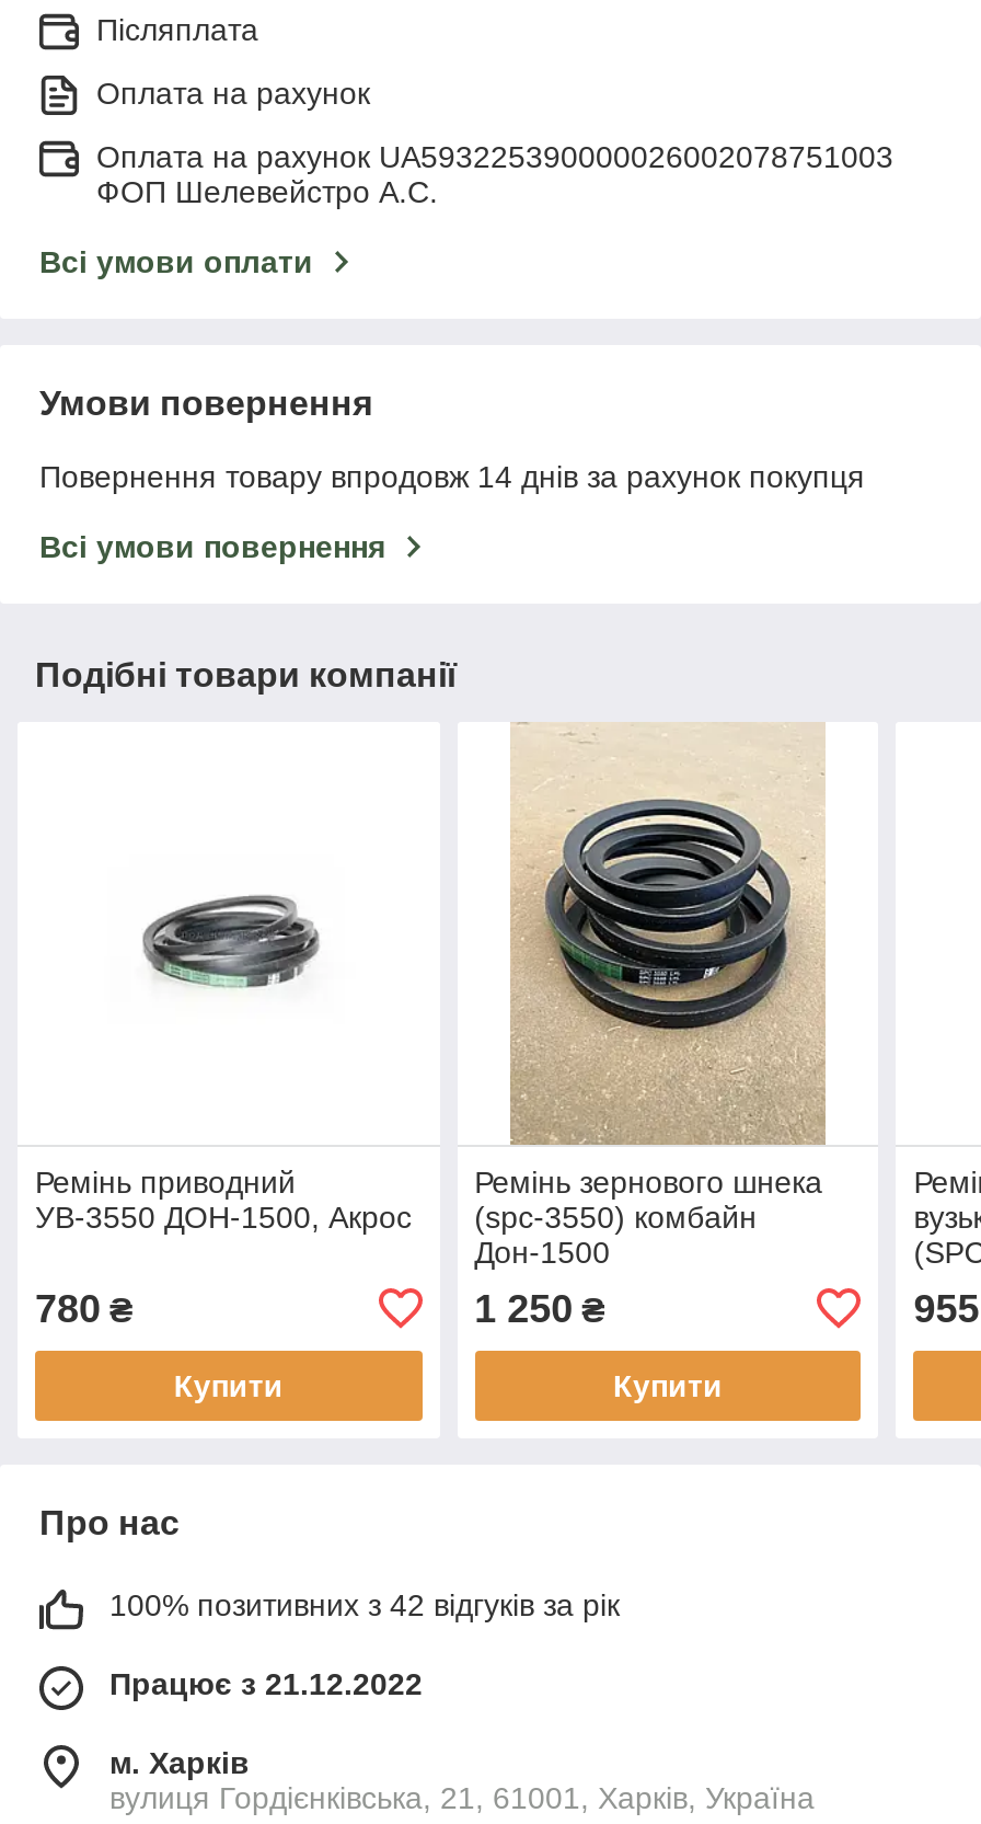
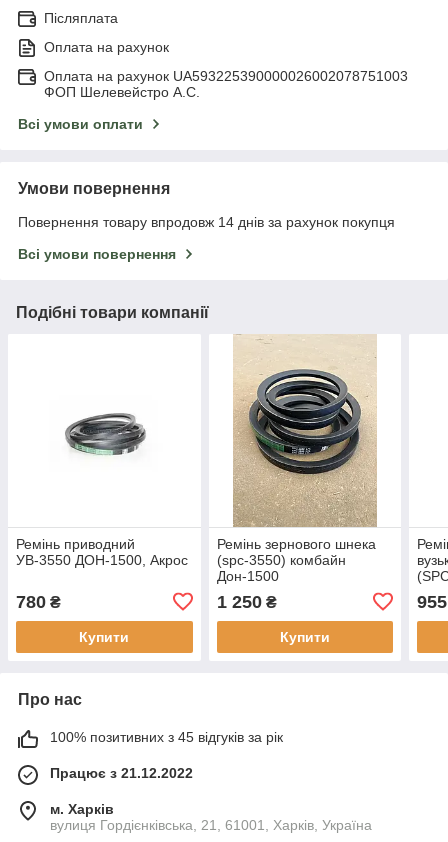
[109,1587,620,1622] 100% позитивних з 42 відгуків за рік -> [50,729,283,745] 100% позитивних з 45 відгуків за рік

